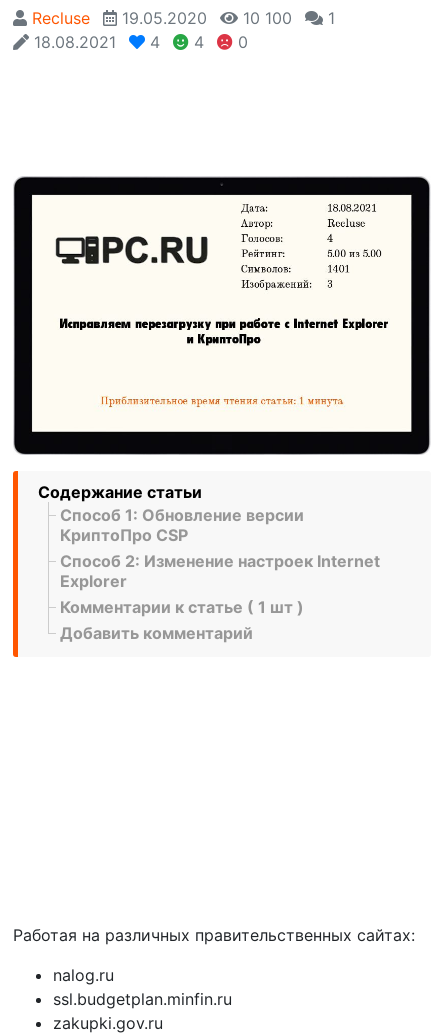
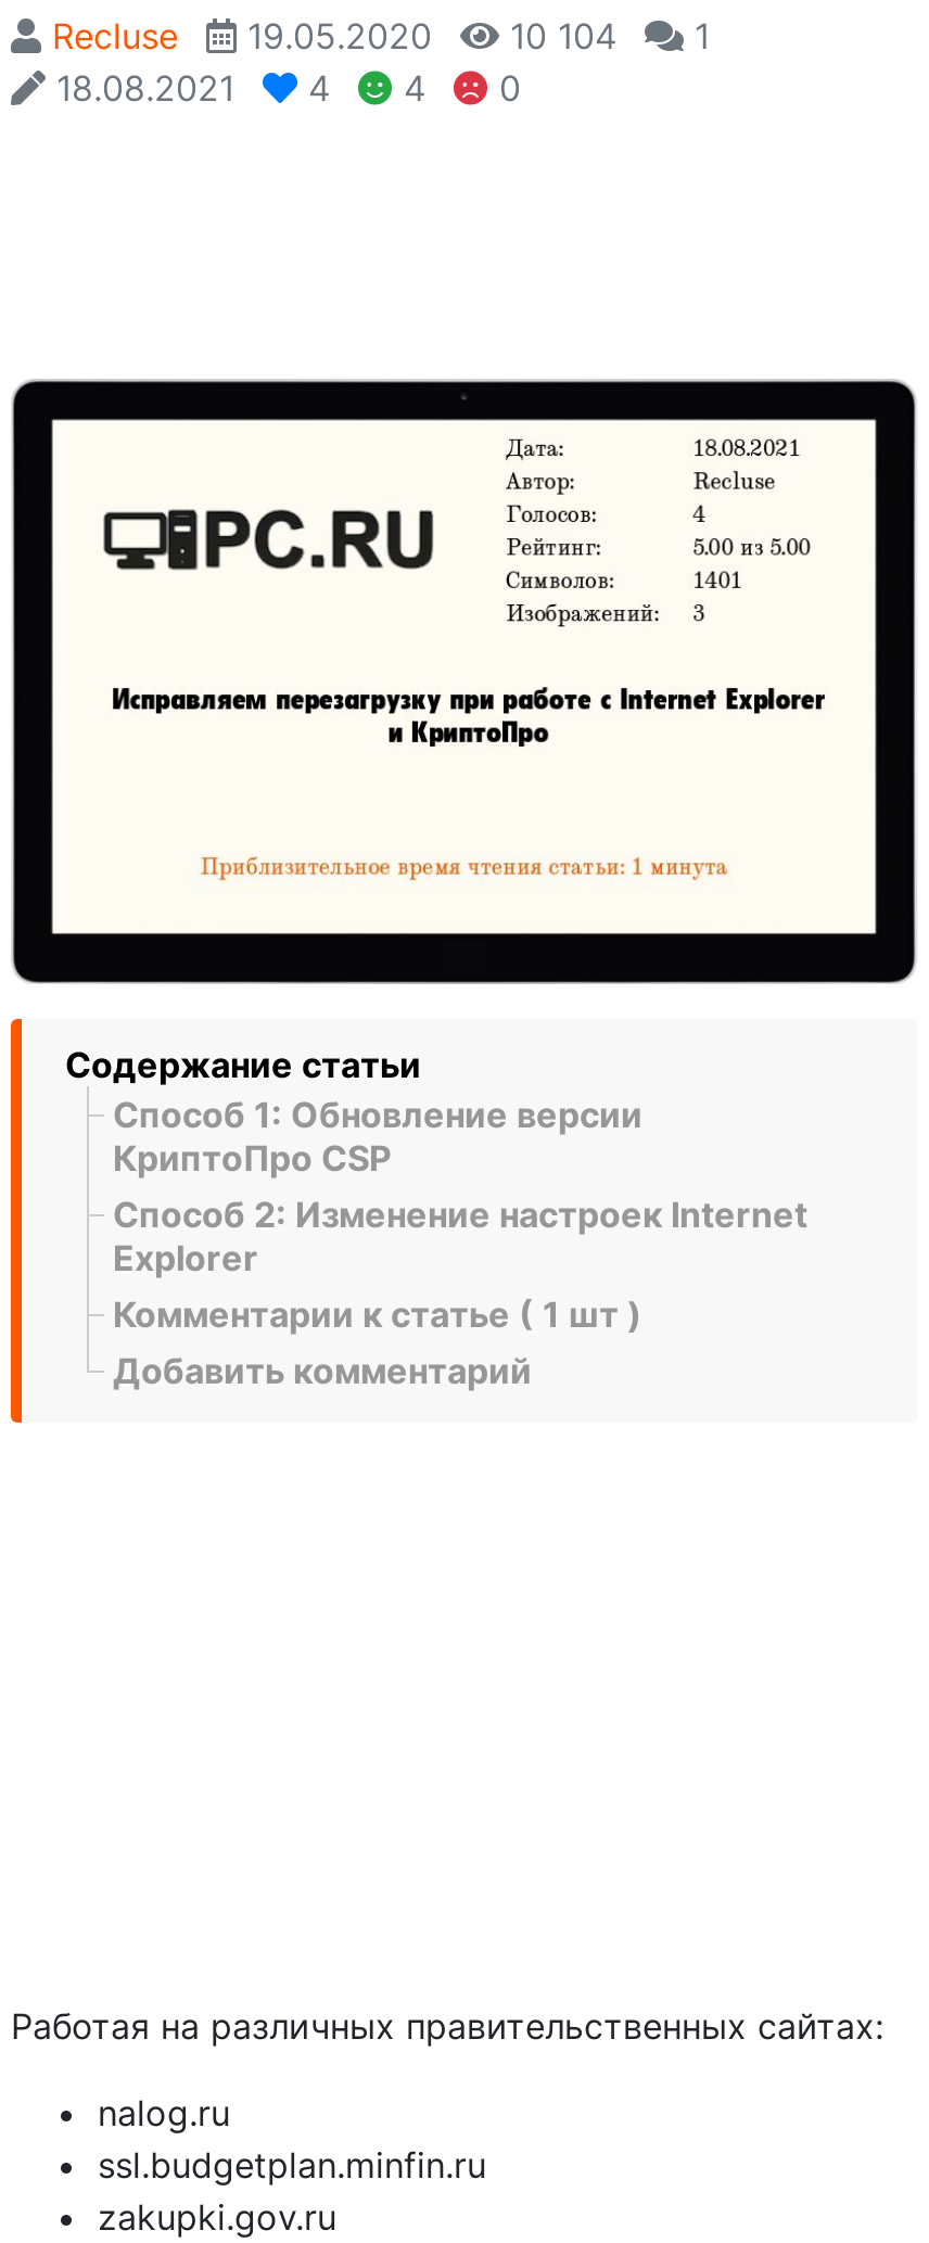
[32,8,335,28] Recluse 19.05.2020 10 100 1 -> [52,14,710,57] Recluse 19.05.2020 10 104 1

